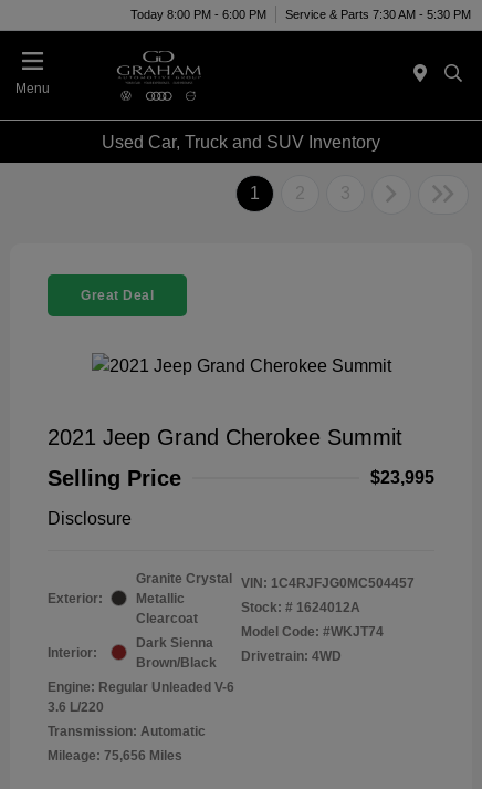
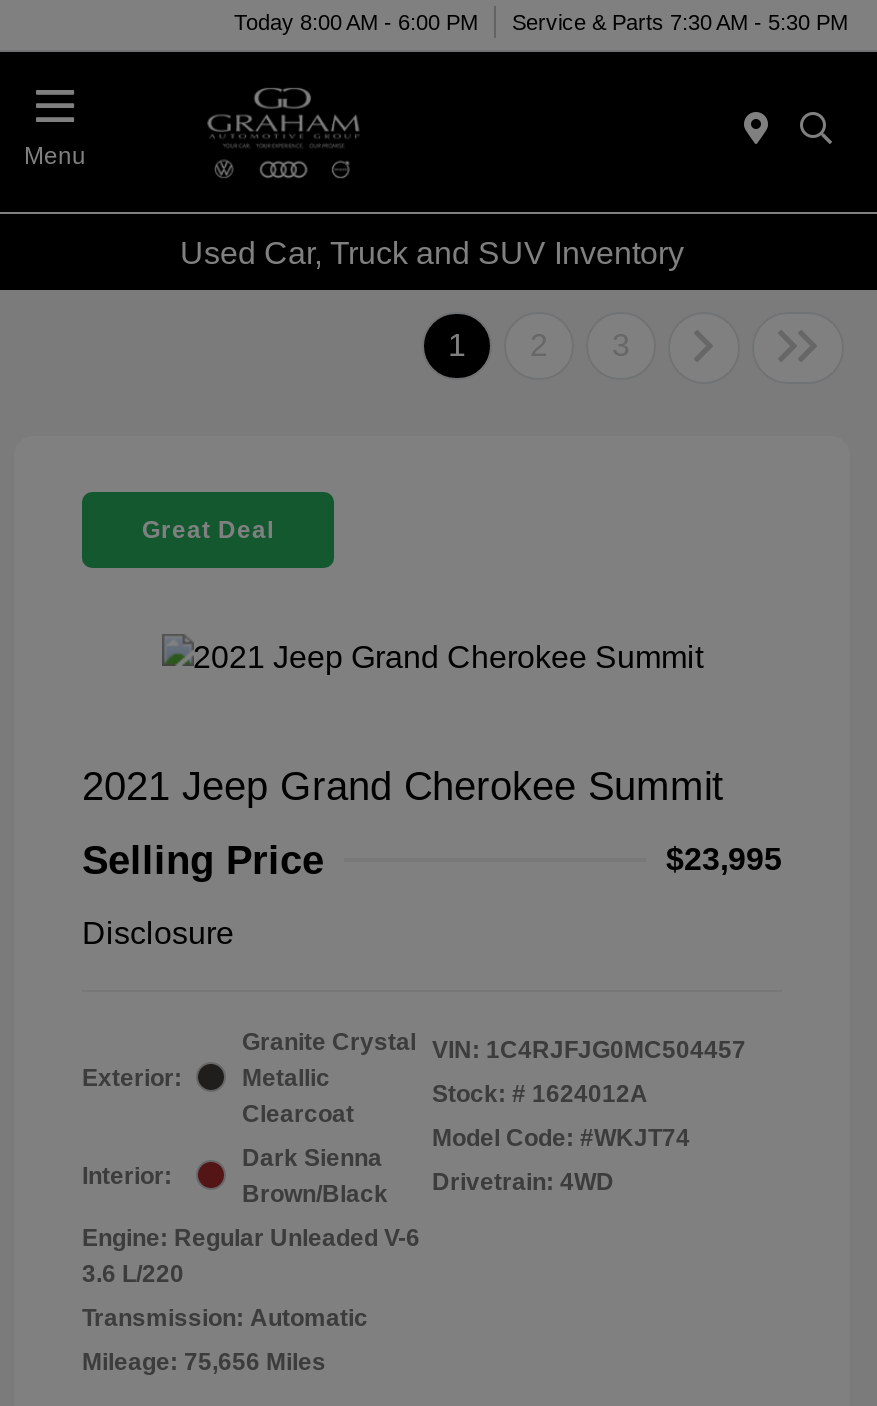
[130,7,471,20] Today 8:00 PM - 6:00 PM Service & Parts 7:30 AM - 5:30 PM -> [234,9,848,33] Today 8:00 AM - 6:00 PM Service & Parts 7:30 AM - 5:30 PM

